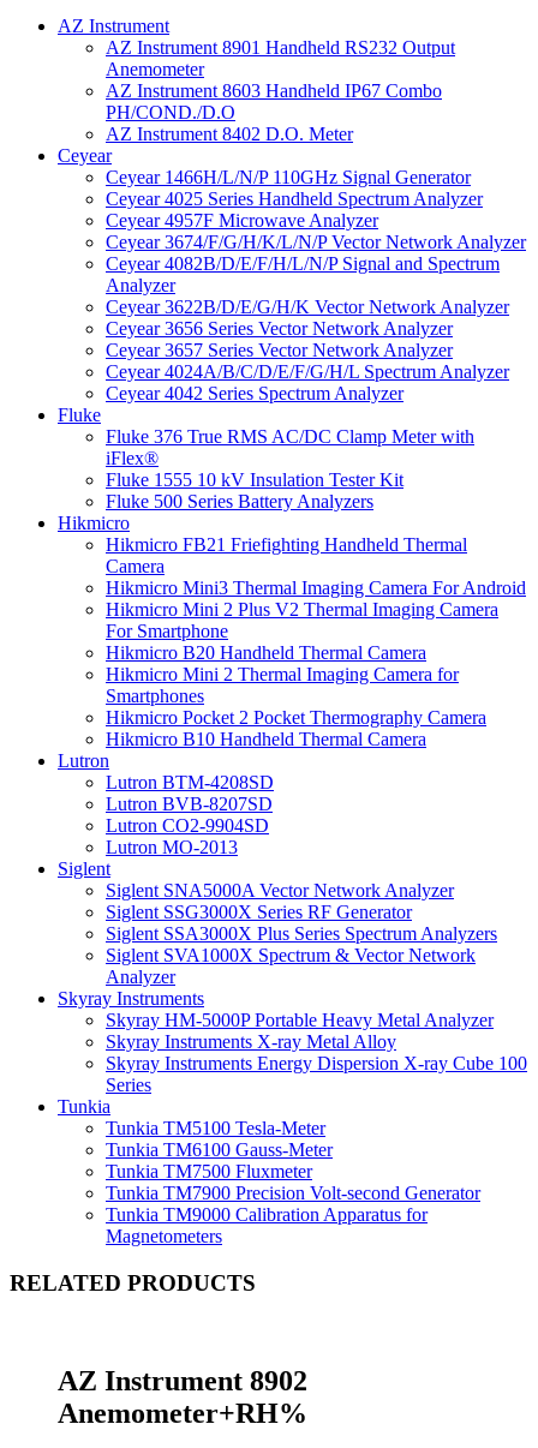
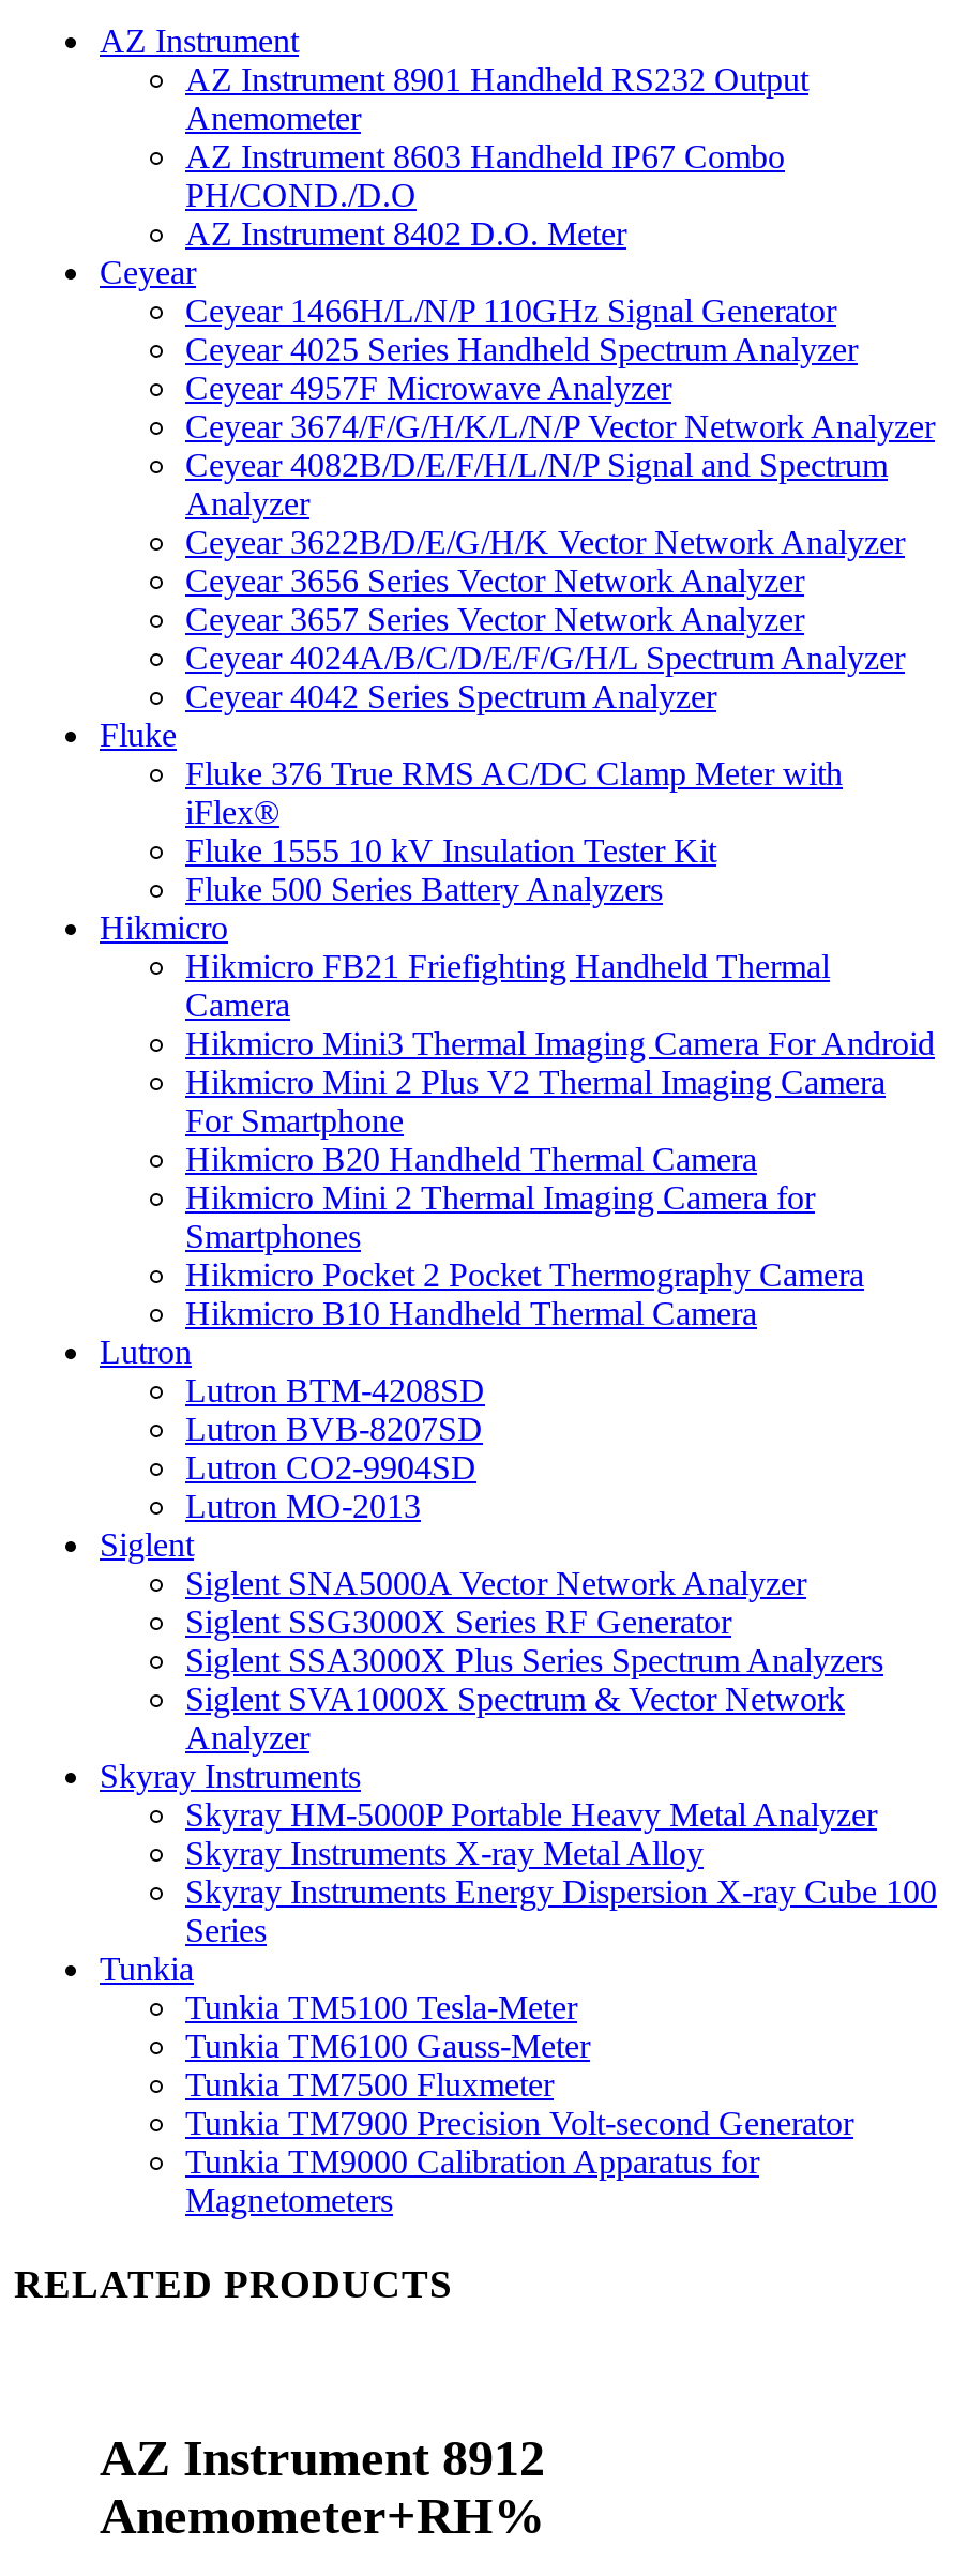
[58,1365,307,1396] AZ Instrument 8902 -> [100,2430,545,2485] AZ Instrument 8912

